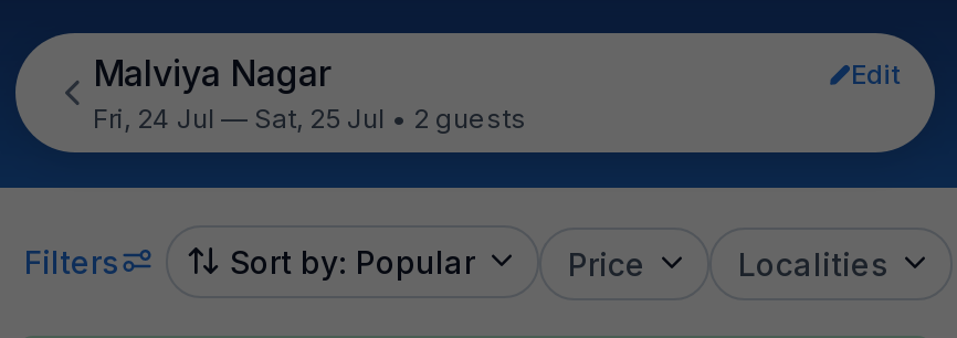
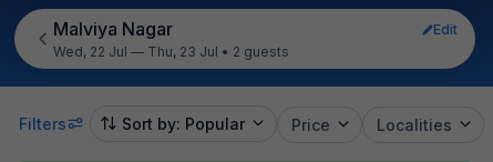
[93,102,526,135] Fri, 24 Jul — Sat, 25 Jul • 2 guests -> [53,43,289,60] Wed, 22 Jul — Thu, 23 Jul • 2 guests

